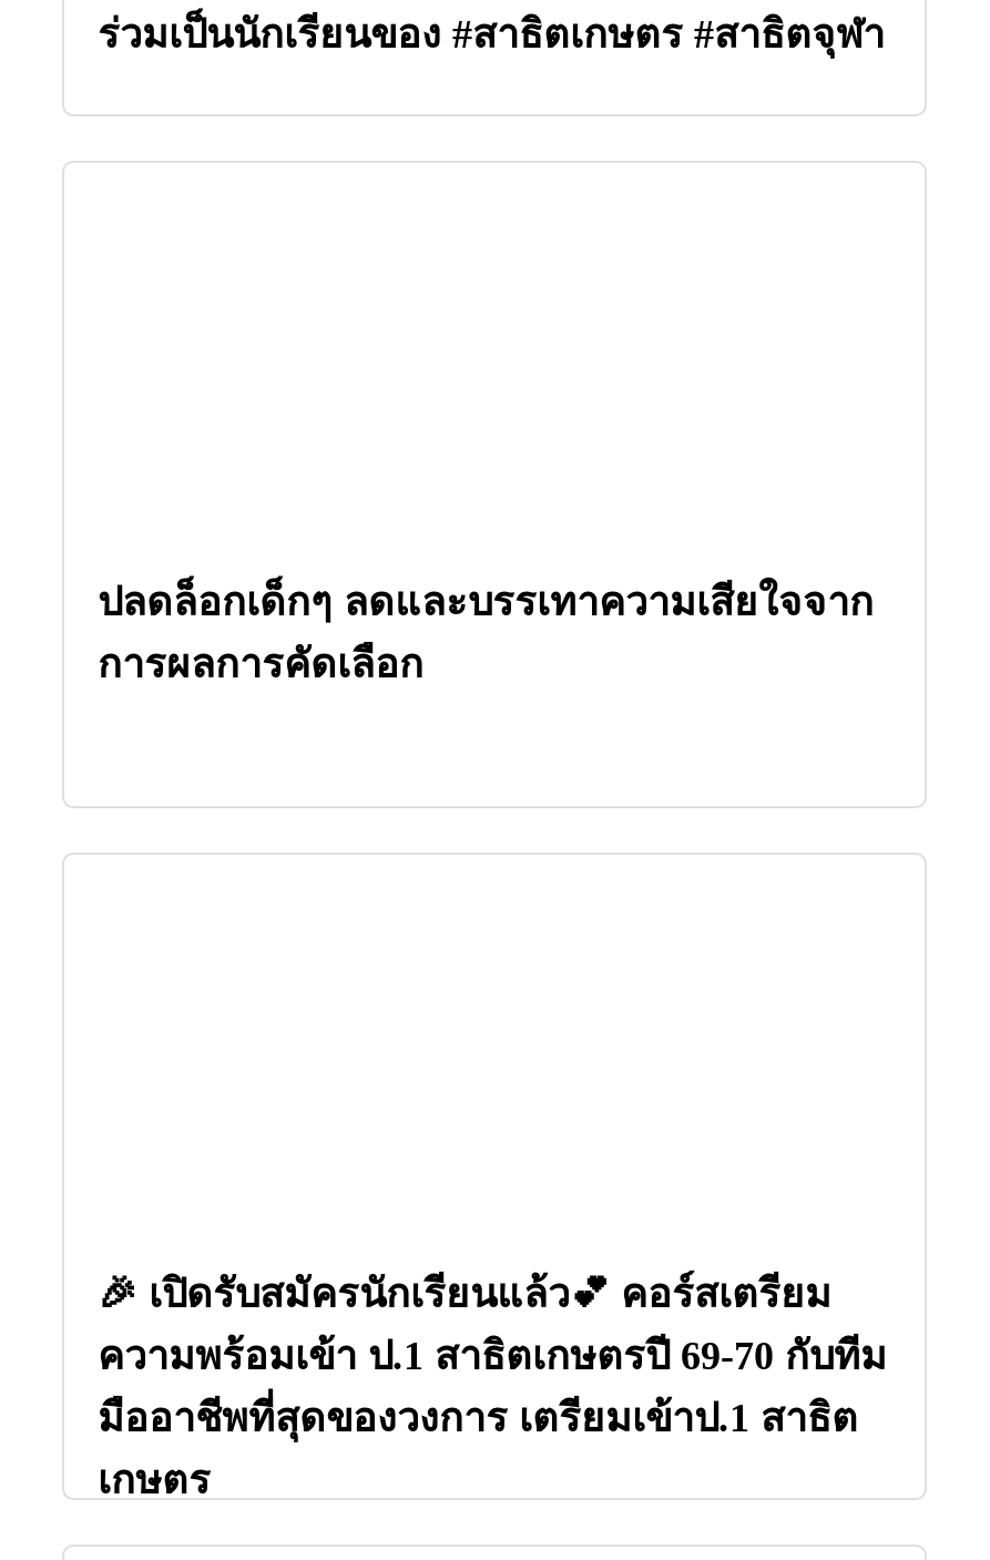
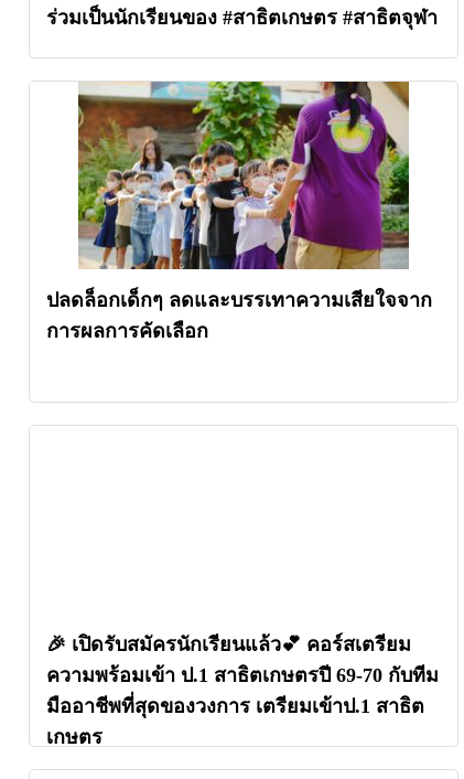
none -> [77,81,410,270] [image]

